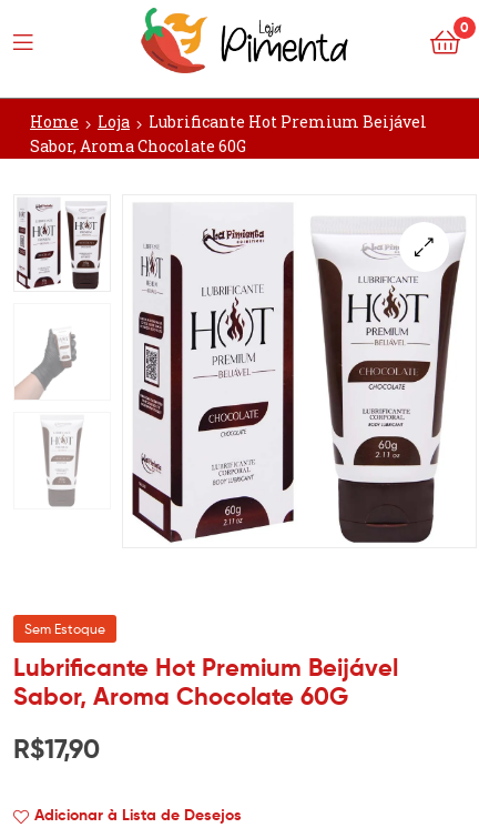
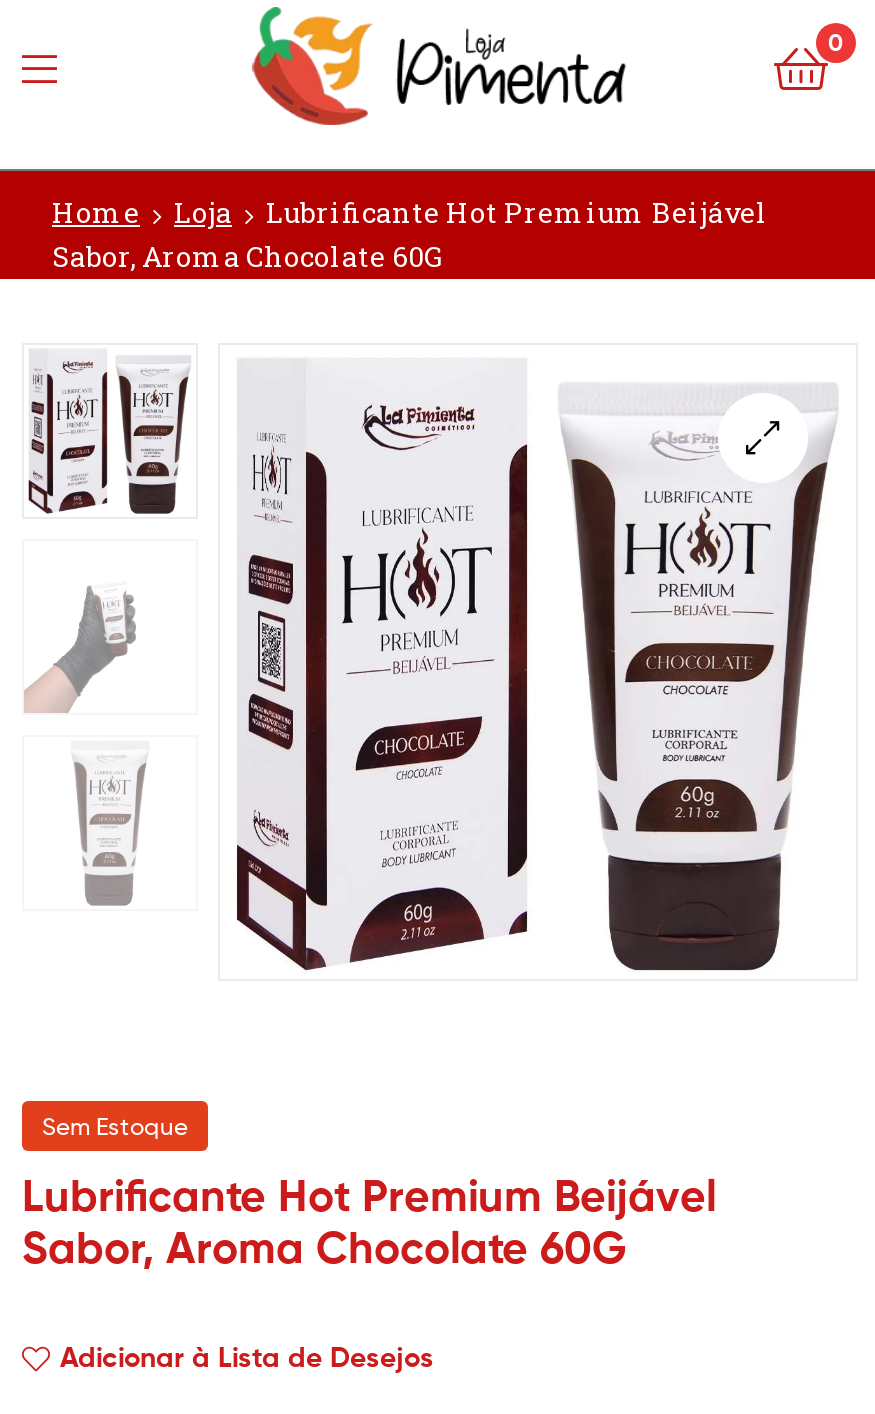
[13,732,100,765] R$17,90 -> none

